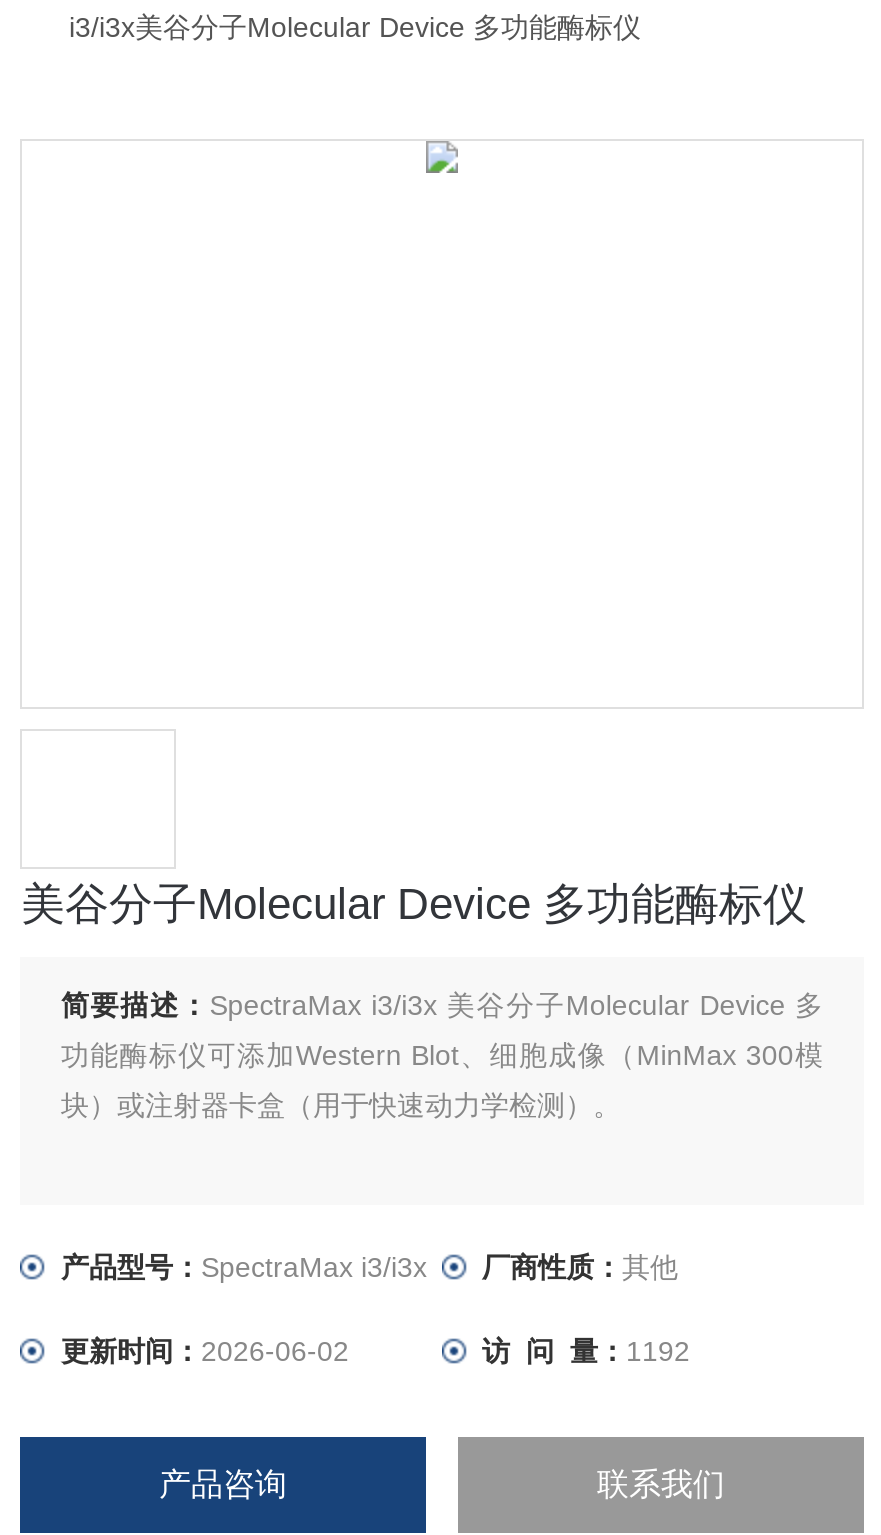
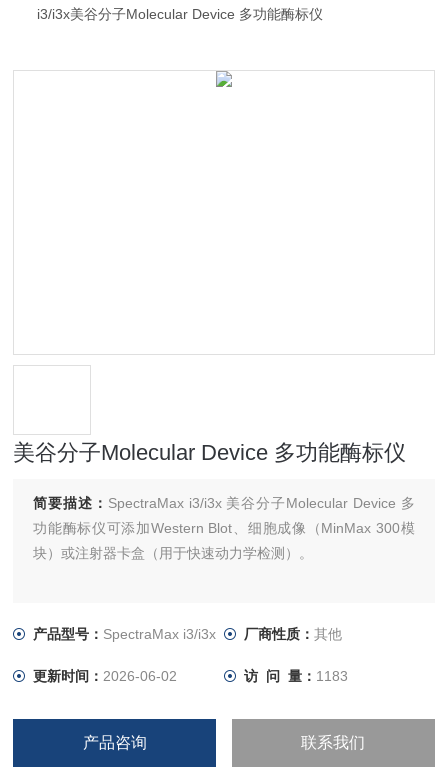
[482,1335,690,1367] 访 问 量：1192 -> [244,668,348,684] 访 问 量：1183

